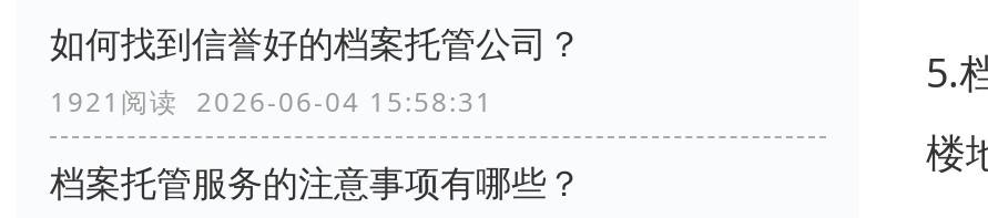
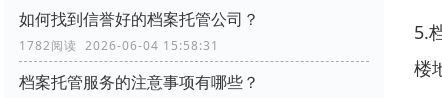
[50,83,493,121] 1921阅读 2026-06-04 15:58:31 -> [19,37,219,54] 1782阅读 2026-06-04 15:58:31

